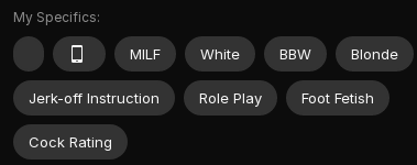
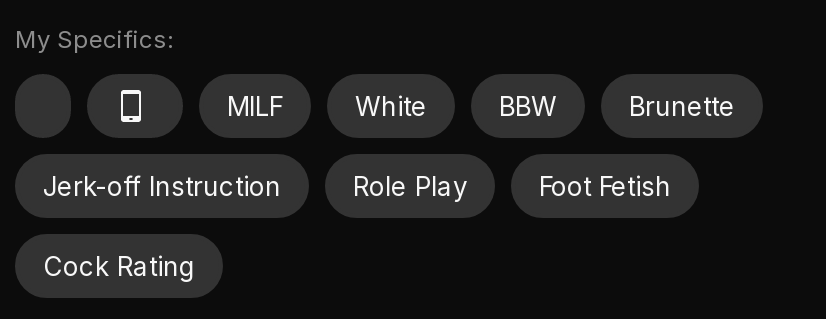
[351,45,398,62] Blonde -> [629,89,735,121] Brunette

